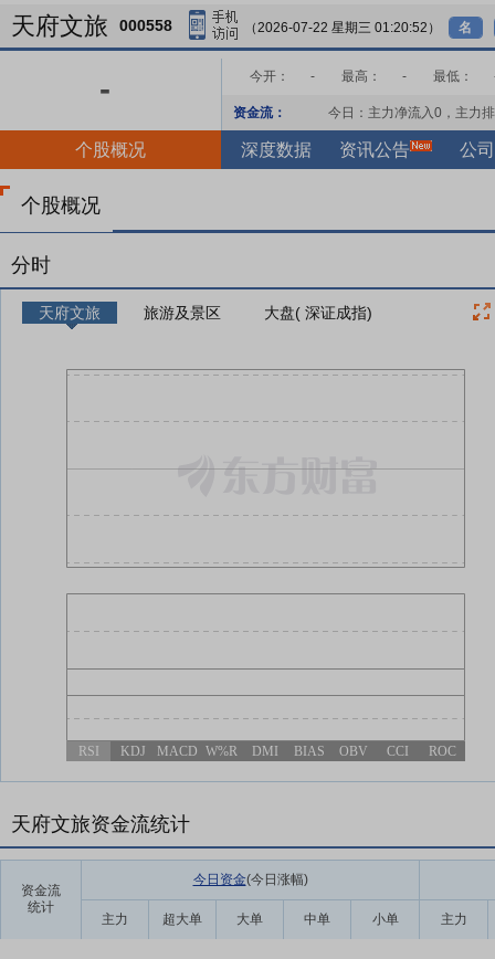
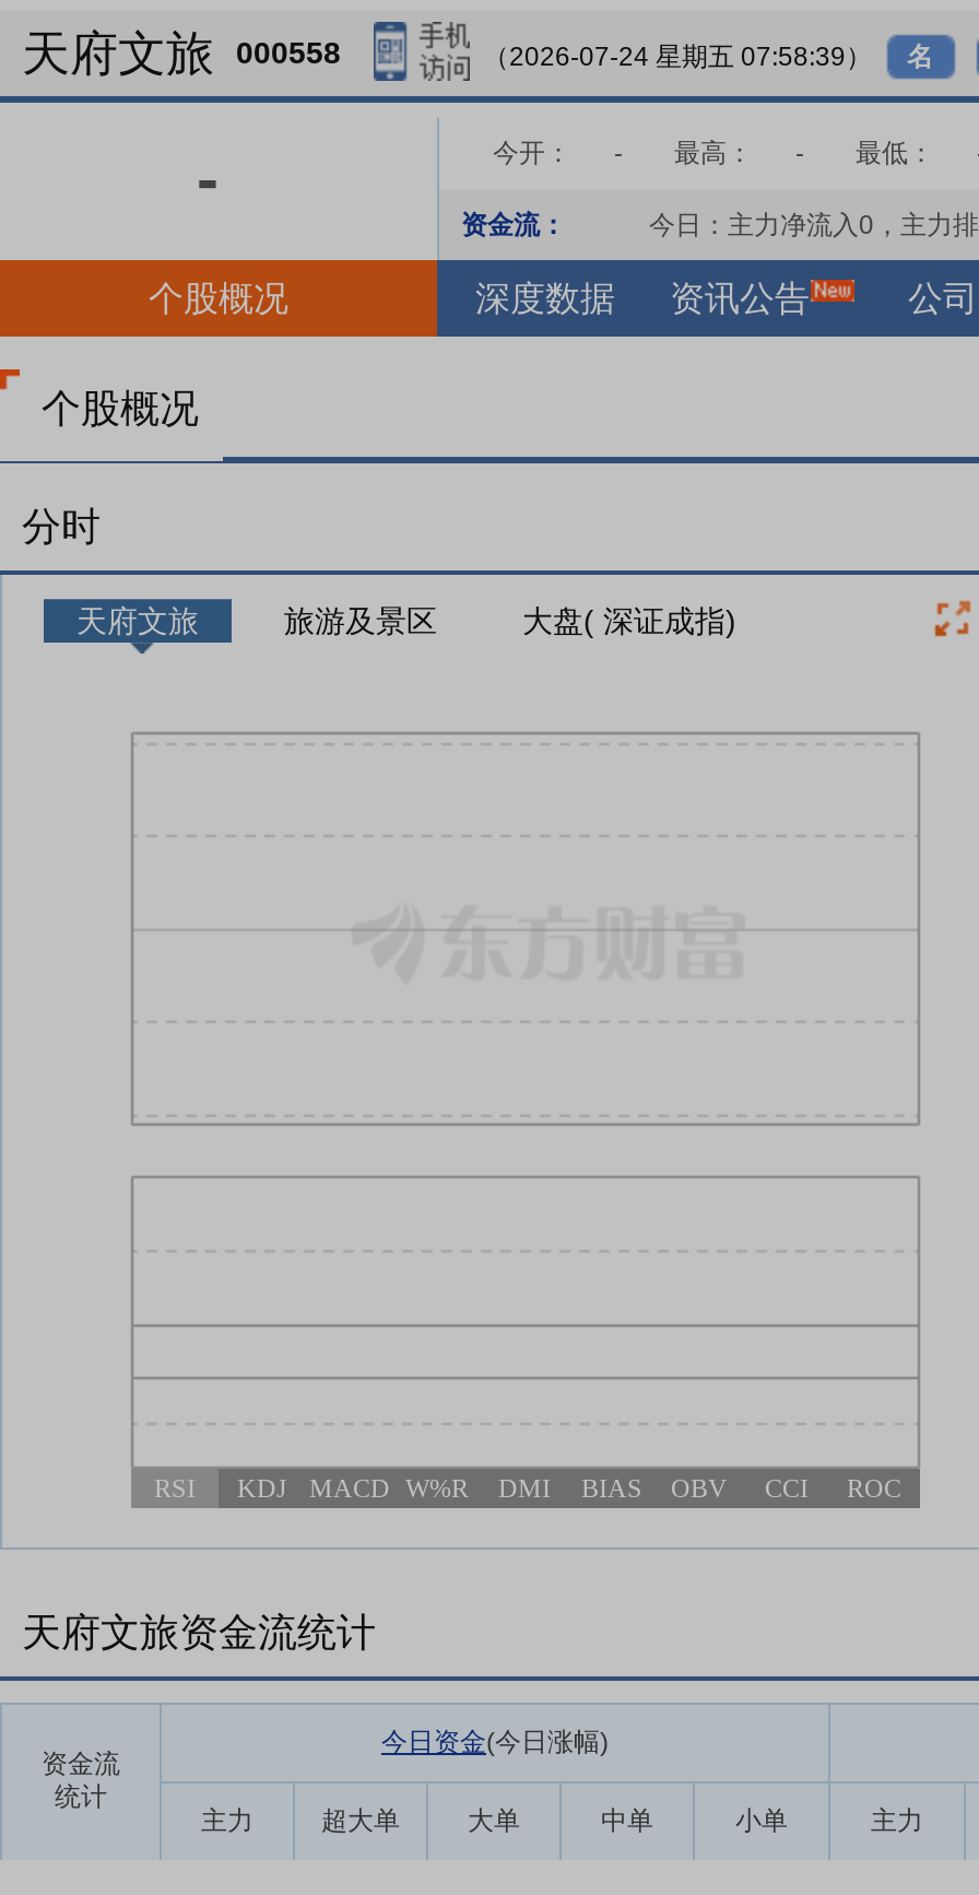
[244,20,472,35] （2026-07-22 星期三 01:20:52） 名 -> [483,42,933,72] （2026-07-24 星期五 07:58:39） 名

